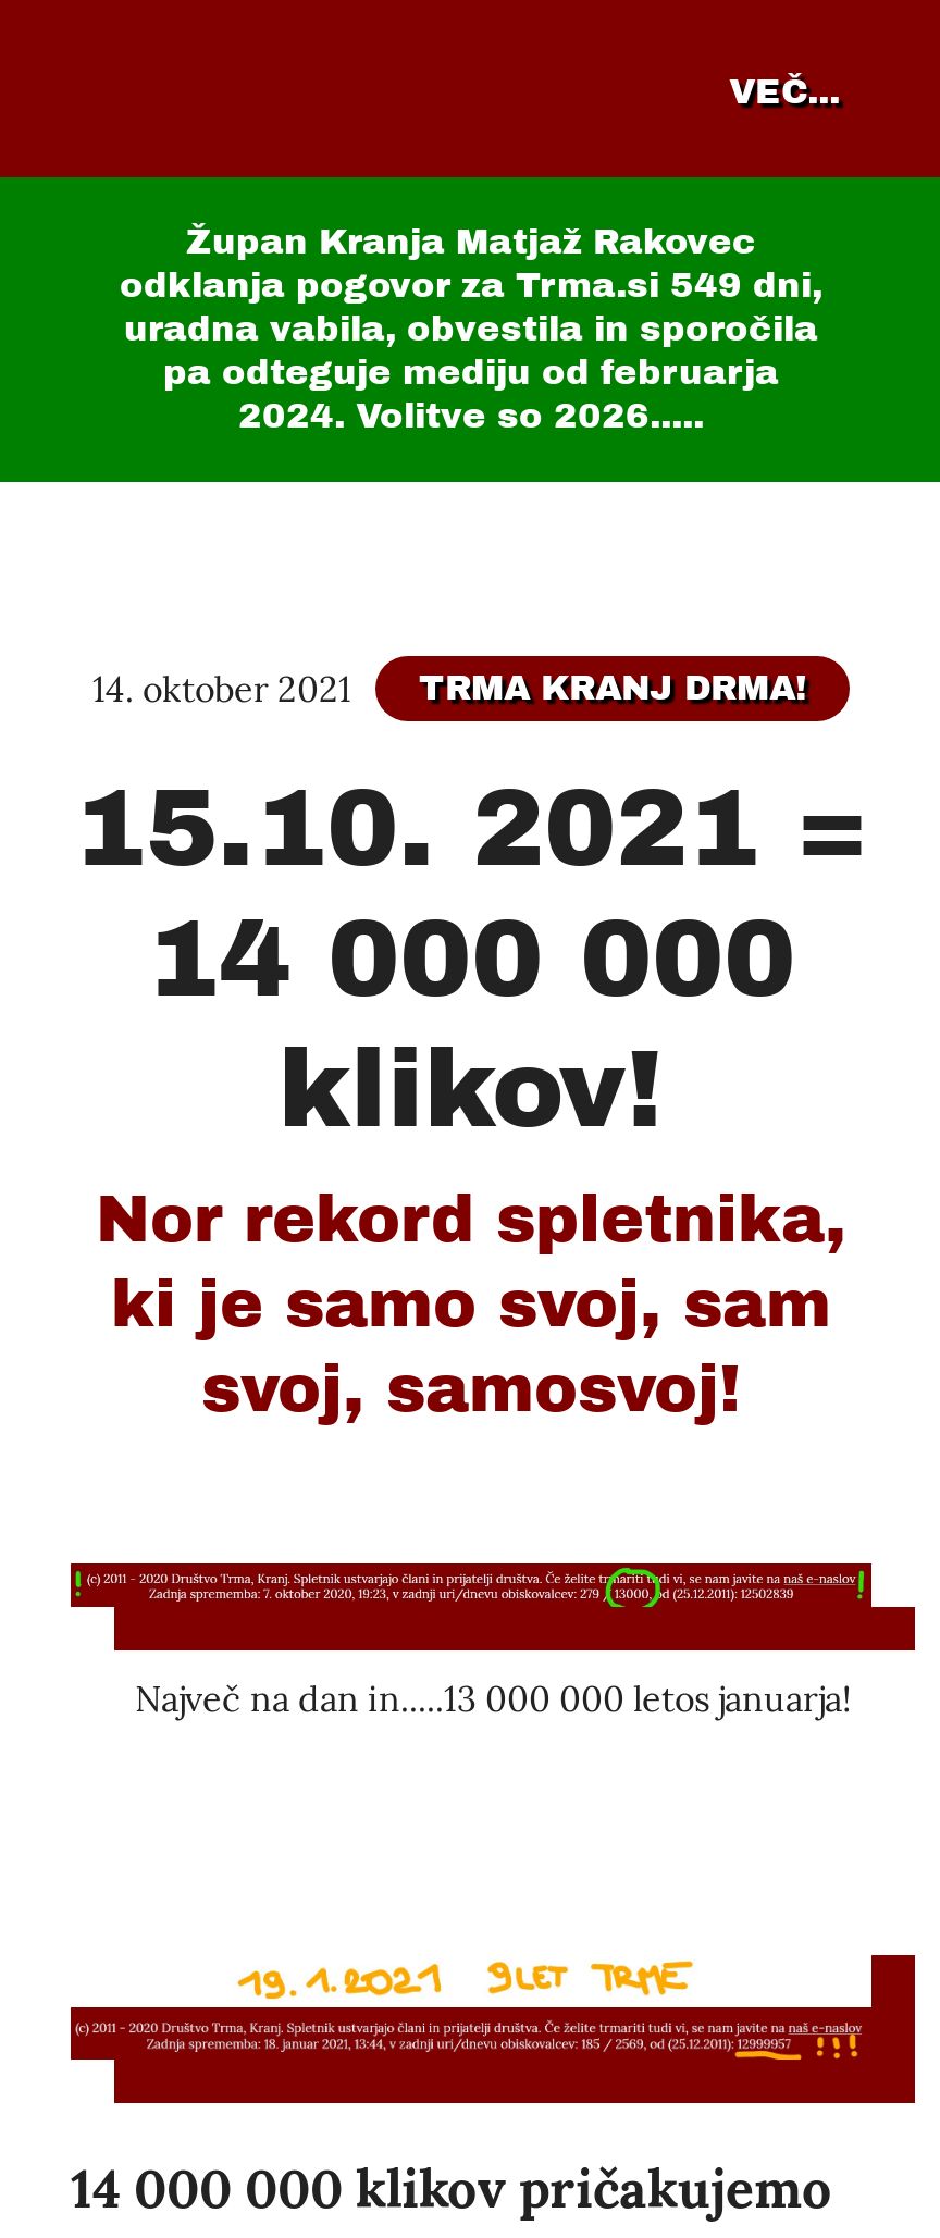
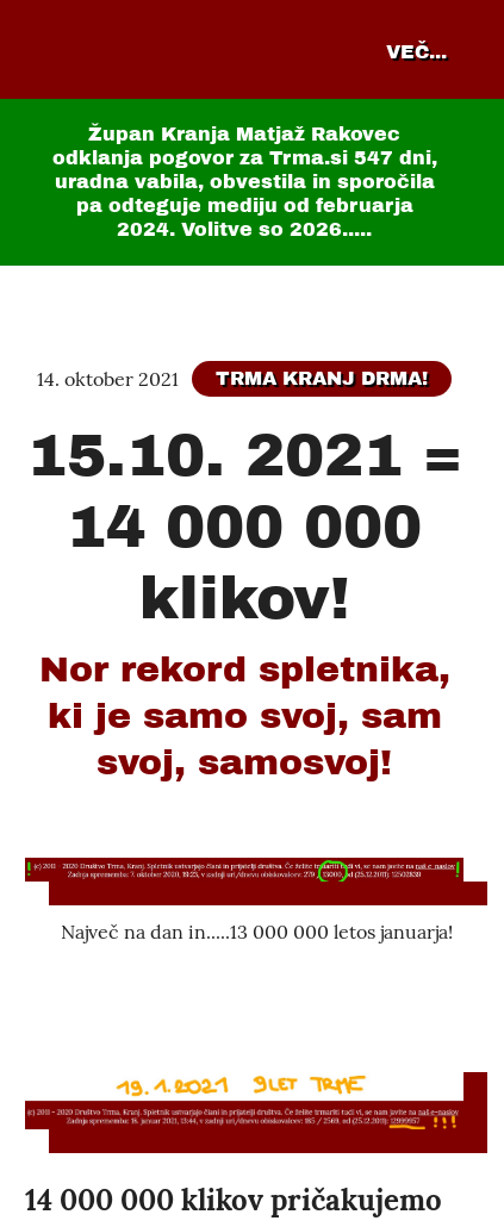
[120,267,822,304] odklanja pogovor za Trma.si 549 dni, -> [52,148,437,168] odklanja pogovor za Trma.si 547 dni,

